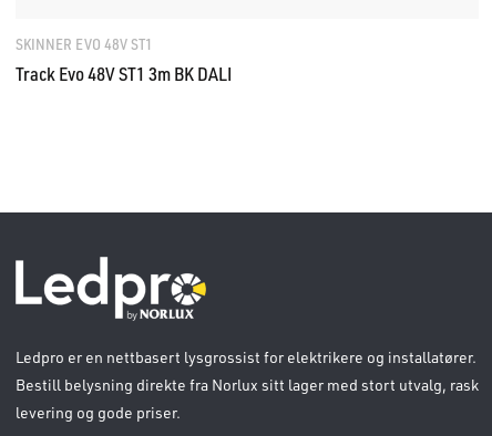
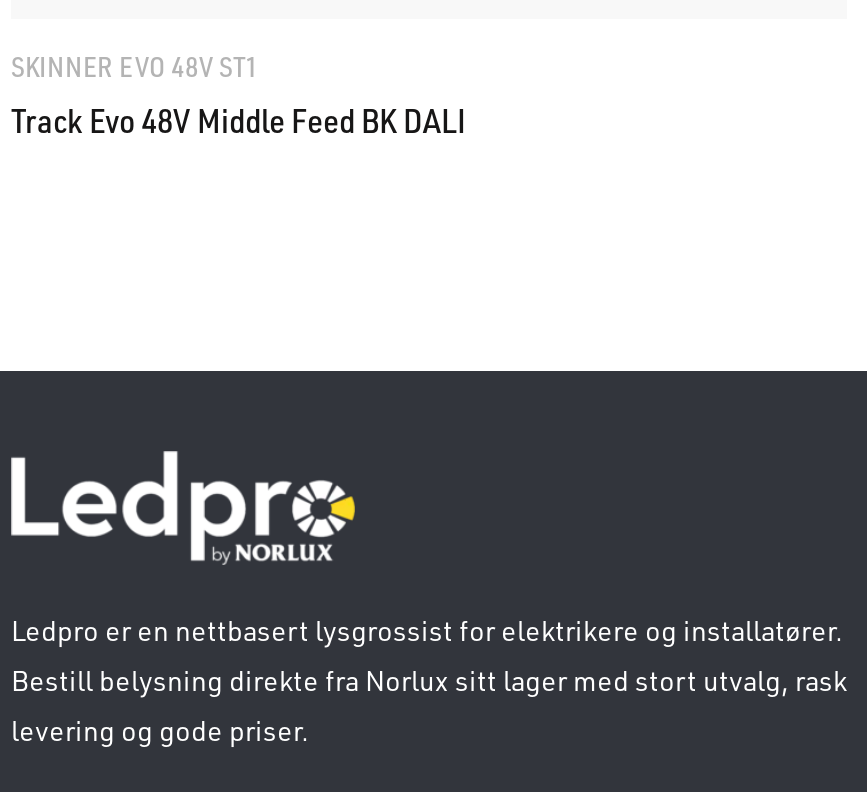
[16,62,232,86] Track Evo 48V ST1 3m BK DALI -> [11,99,465,141] Track Evo 48V Middle Feed BK DALI

